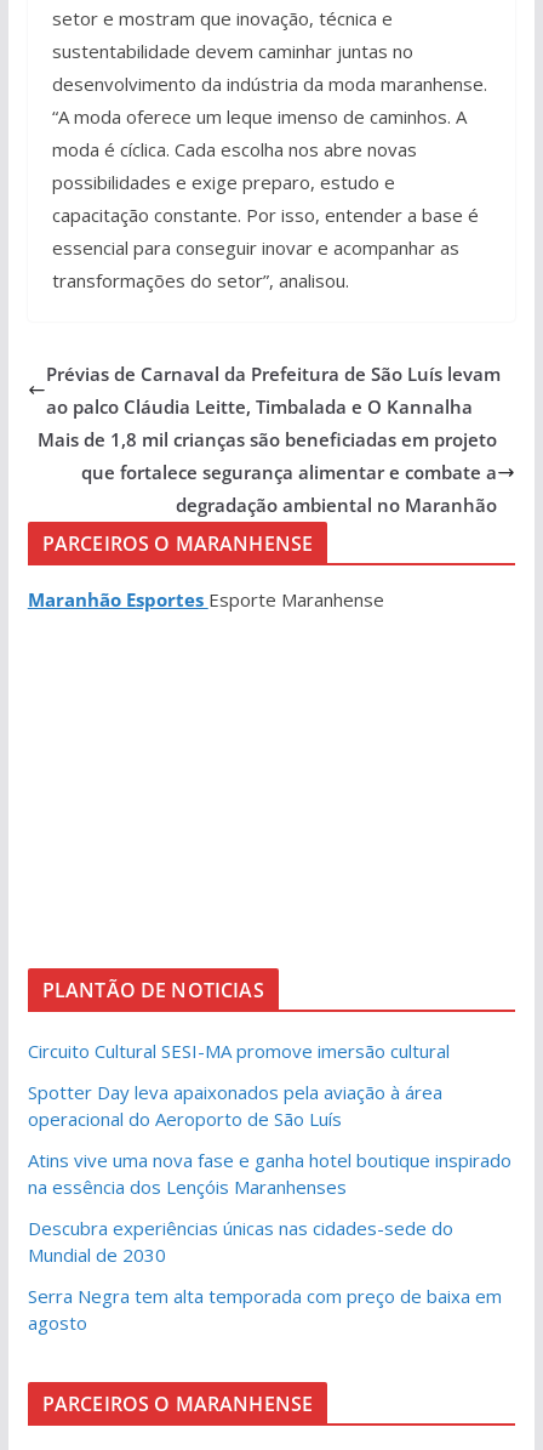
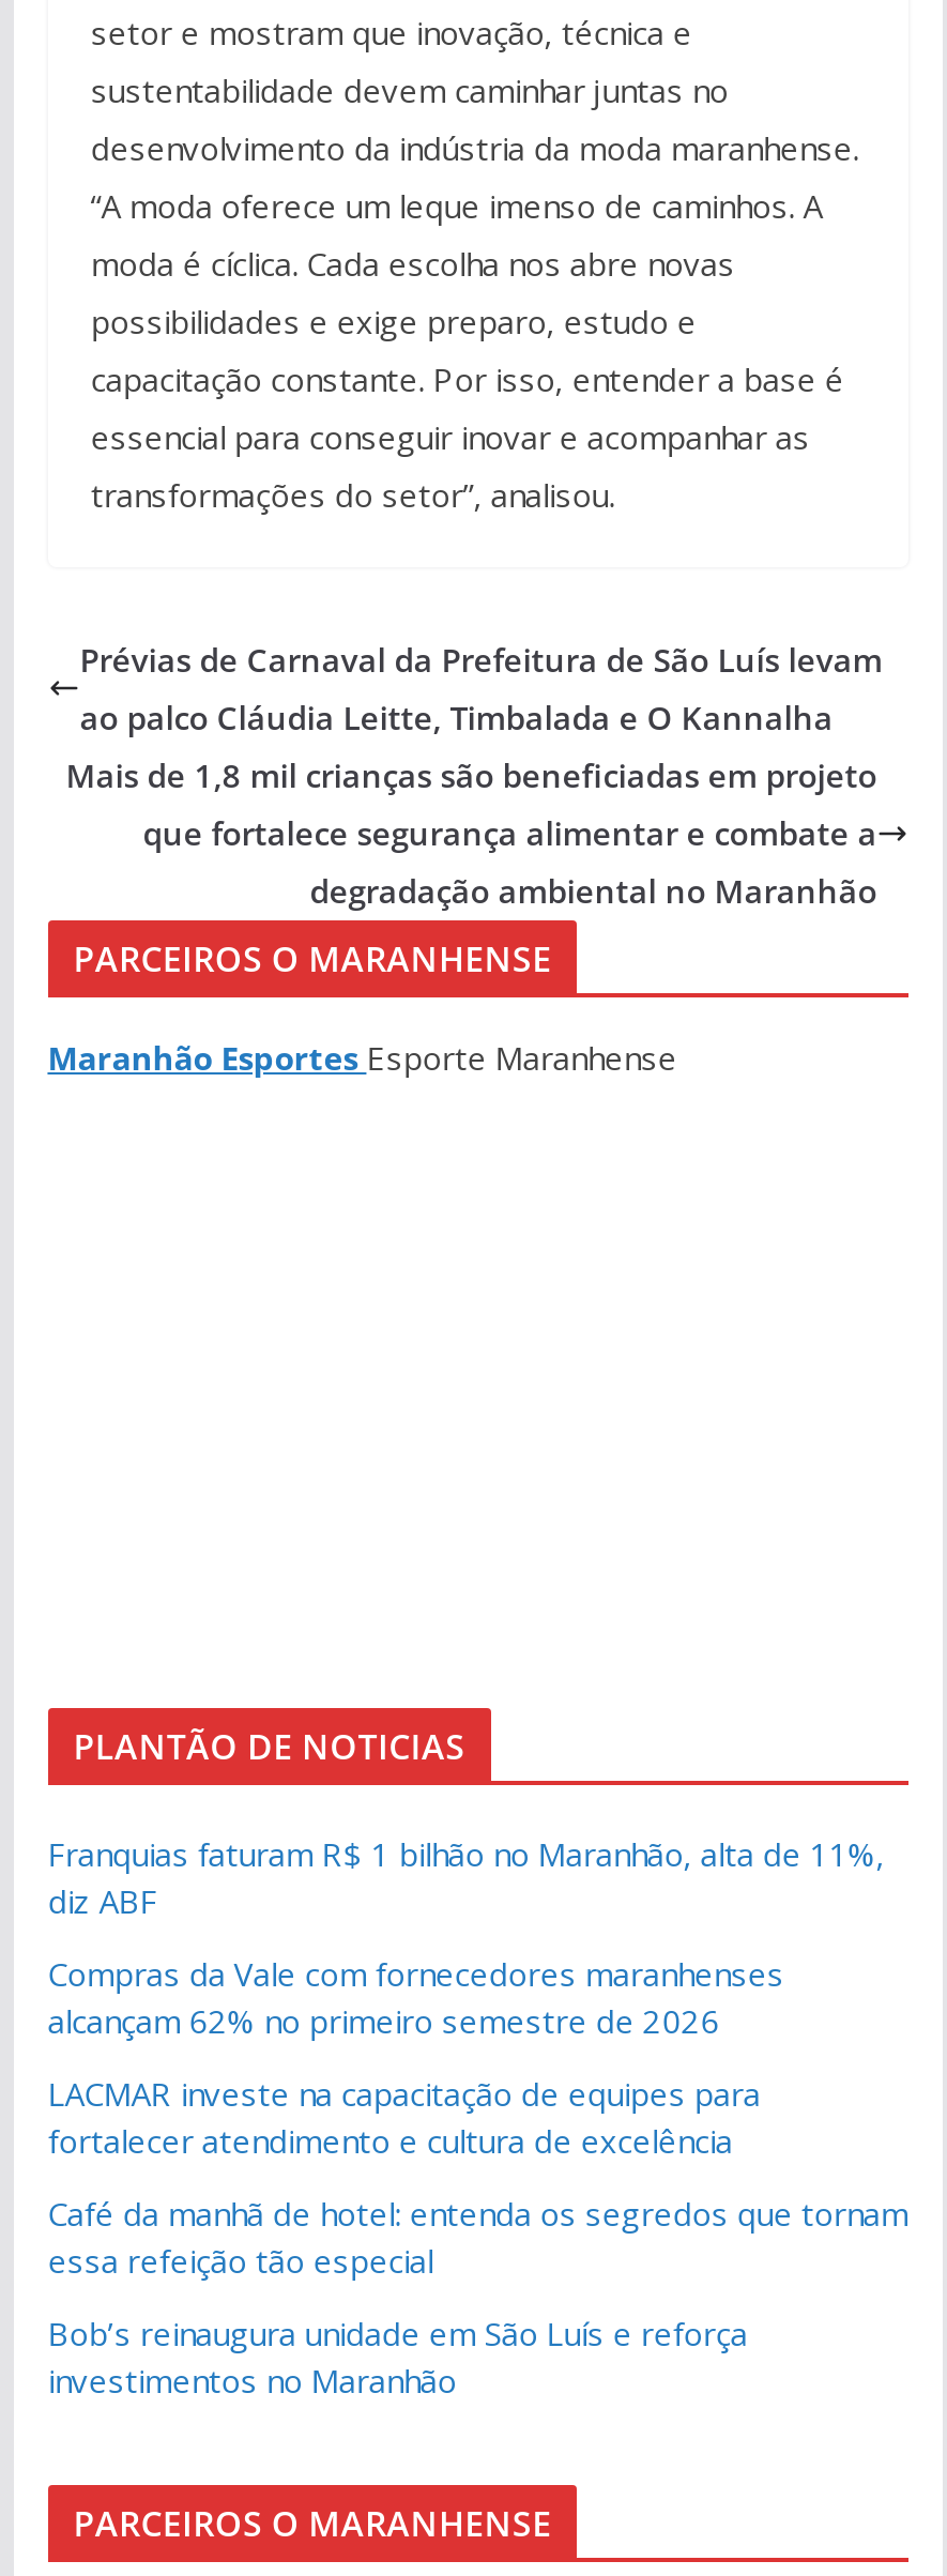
[28,1038,449,1062] Circuito Cultural SESI-MA promove imersão cultural -> [48,1831,884,1921] Franquias faturam R$ 1 bilhão no Maranhão, alta de 11%, | diz ABF
[28,1079,442,1130] Spotter Day leva apaixonados pela aviação à área | operacional do Aeroporto de São Luís -> [48,1951,784,2041] Compras da Vale com fornecedores maranhenses | alcançam 62% no primeiro semestre de 2026
[28,1147,511,1198] Atins vive uma nova fase e ganha hotel boutique inspirado | na essência dos Lençóis Maranhenses -> [48,2071,760,2161] LACMAR investe na capacitação de equipes para | fortalecer atendimento e cultura de excelência
[28,1215,453,1266] Descubra experiências únicas nas cidades-sede do | Mundial de 2030 -> [48,2191,908,2281] Café da manhã de hotel: entenda os segredos que tornam | essa refeição tão especial
[28,1283,501,1334] Serra Negra tem alta temporada com preço de baixa em | agosto -> [48,2311,747,2400] Bob’s reinaugura unidade em São Luís e reforça | investimentos no Maranhão

